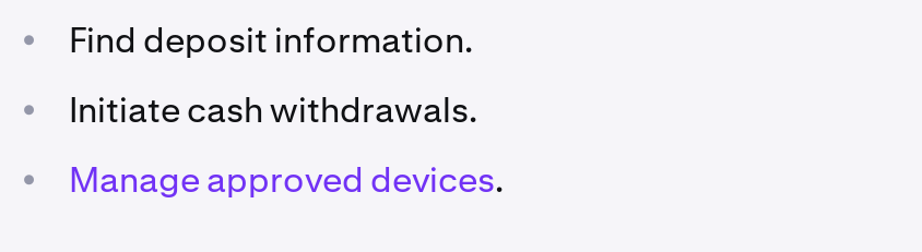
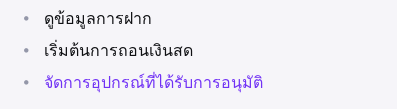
[69,17,473,63] Find deposit information. -> [44,8,152,29] ดูข้อมูลการฝาก
[69,87,477,133] Initiate cash withdrawals. -> [44,40,193,61] เริ่มต้นการถอนเงินสด
[69,157,504,203] Manage approved devices. -> [44,72,263,93] จัดการอุปกรณ์ที่ได้รับการอนุมัติ

